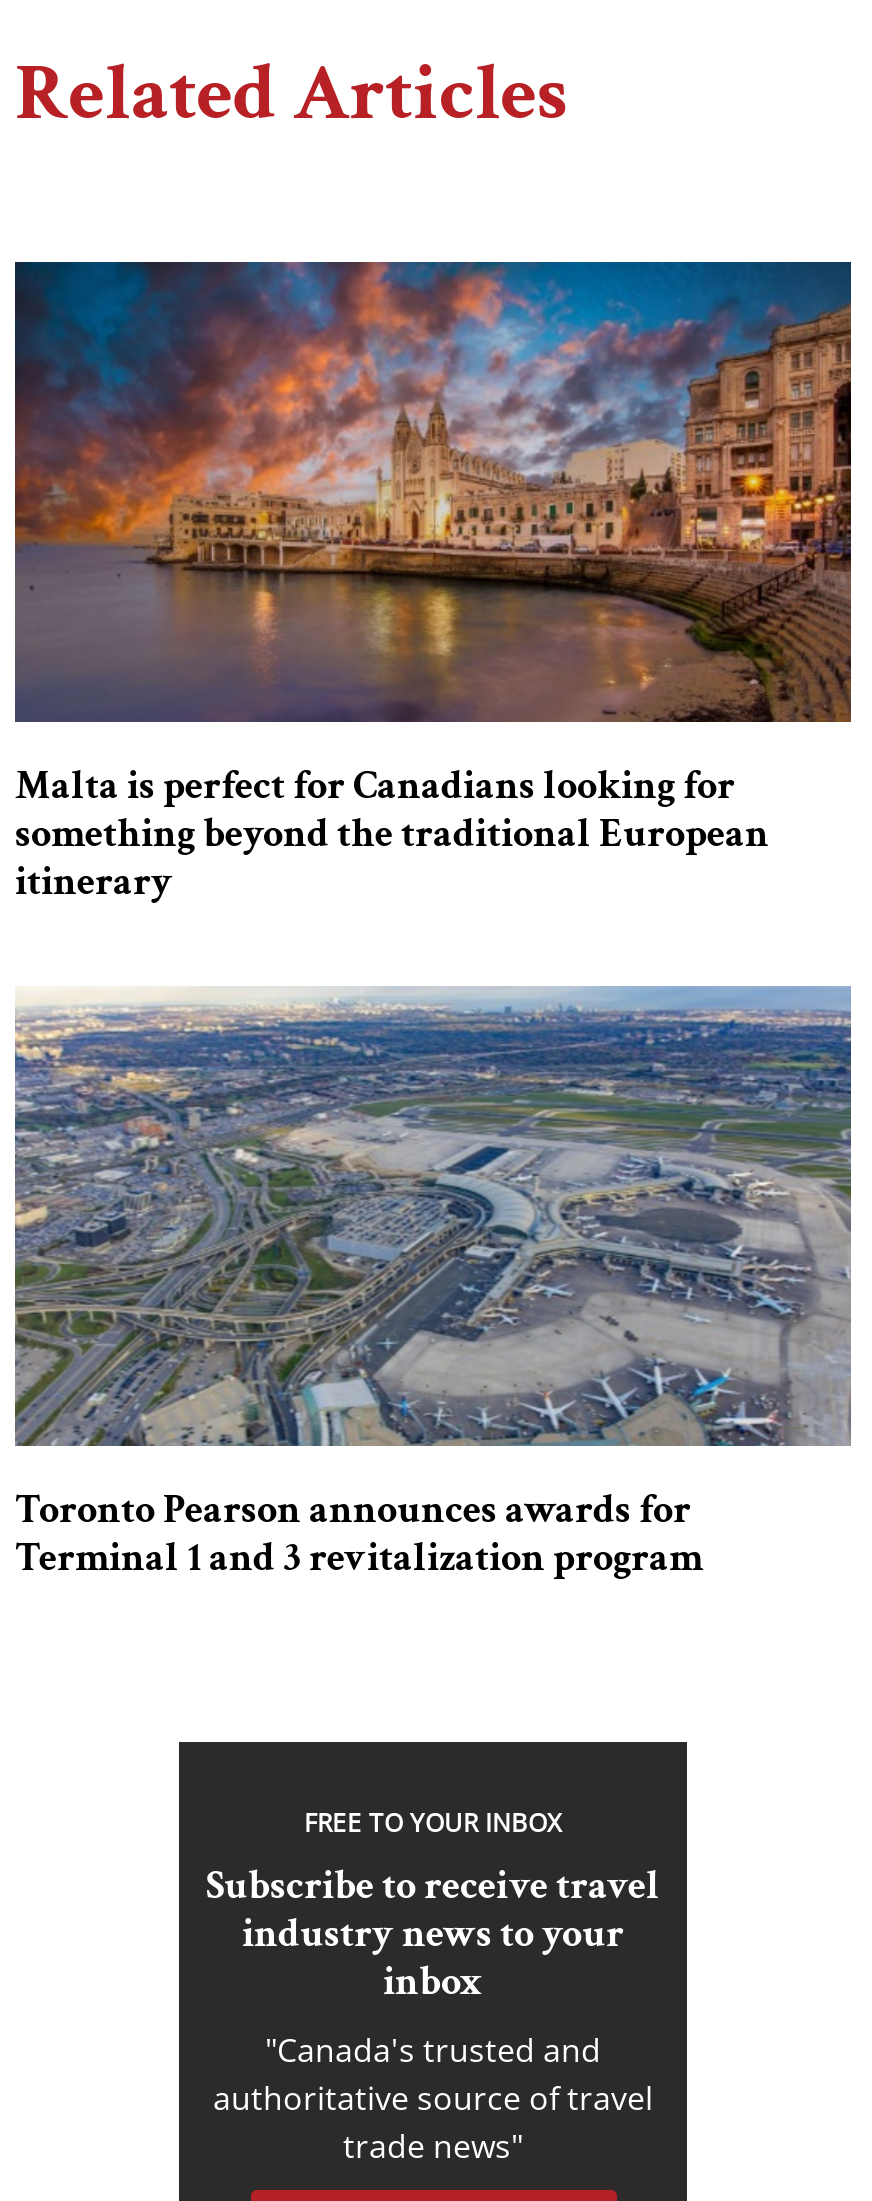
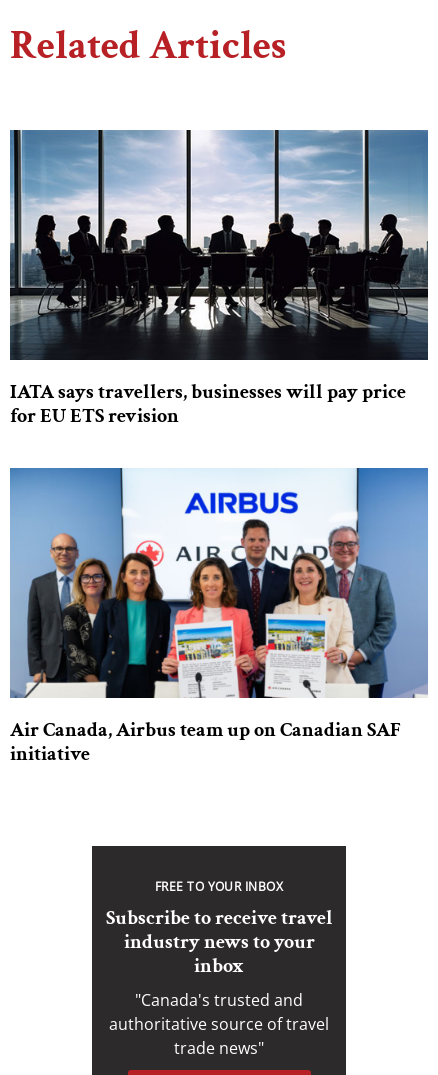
[13,260,853,909] [image] | Malta is perfect for Canadians looking for | something beyond the traditional European | itinerary -> [9,129,429,428] [image] | IATA says travellers, businesses will pay price | for EU ETS revision
[13,986,853,1585] [image] | Toronto Pearson announces awards for | Terminal 1 and 3 revitalization program -> [9,467,428,766] [image] | Air Canada, Airbus team up on Canadian SAF | initiative

